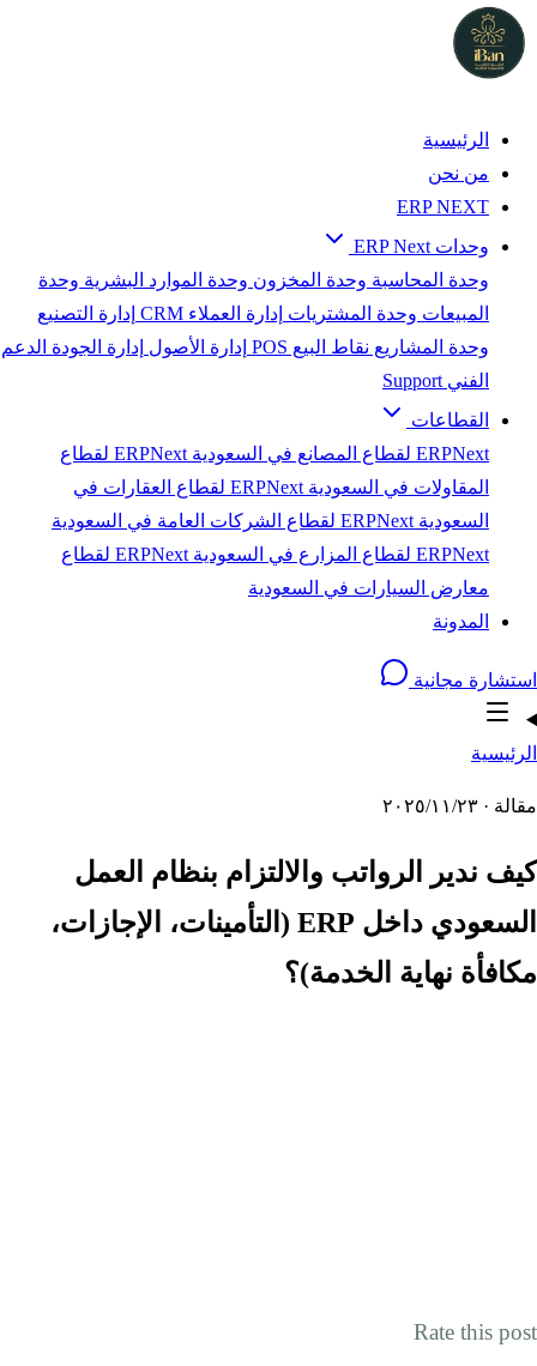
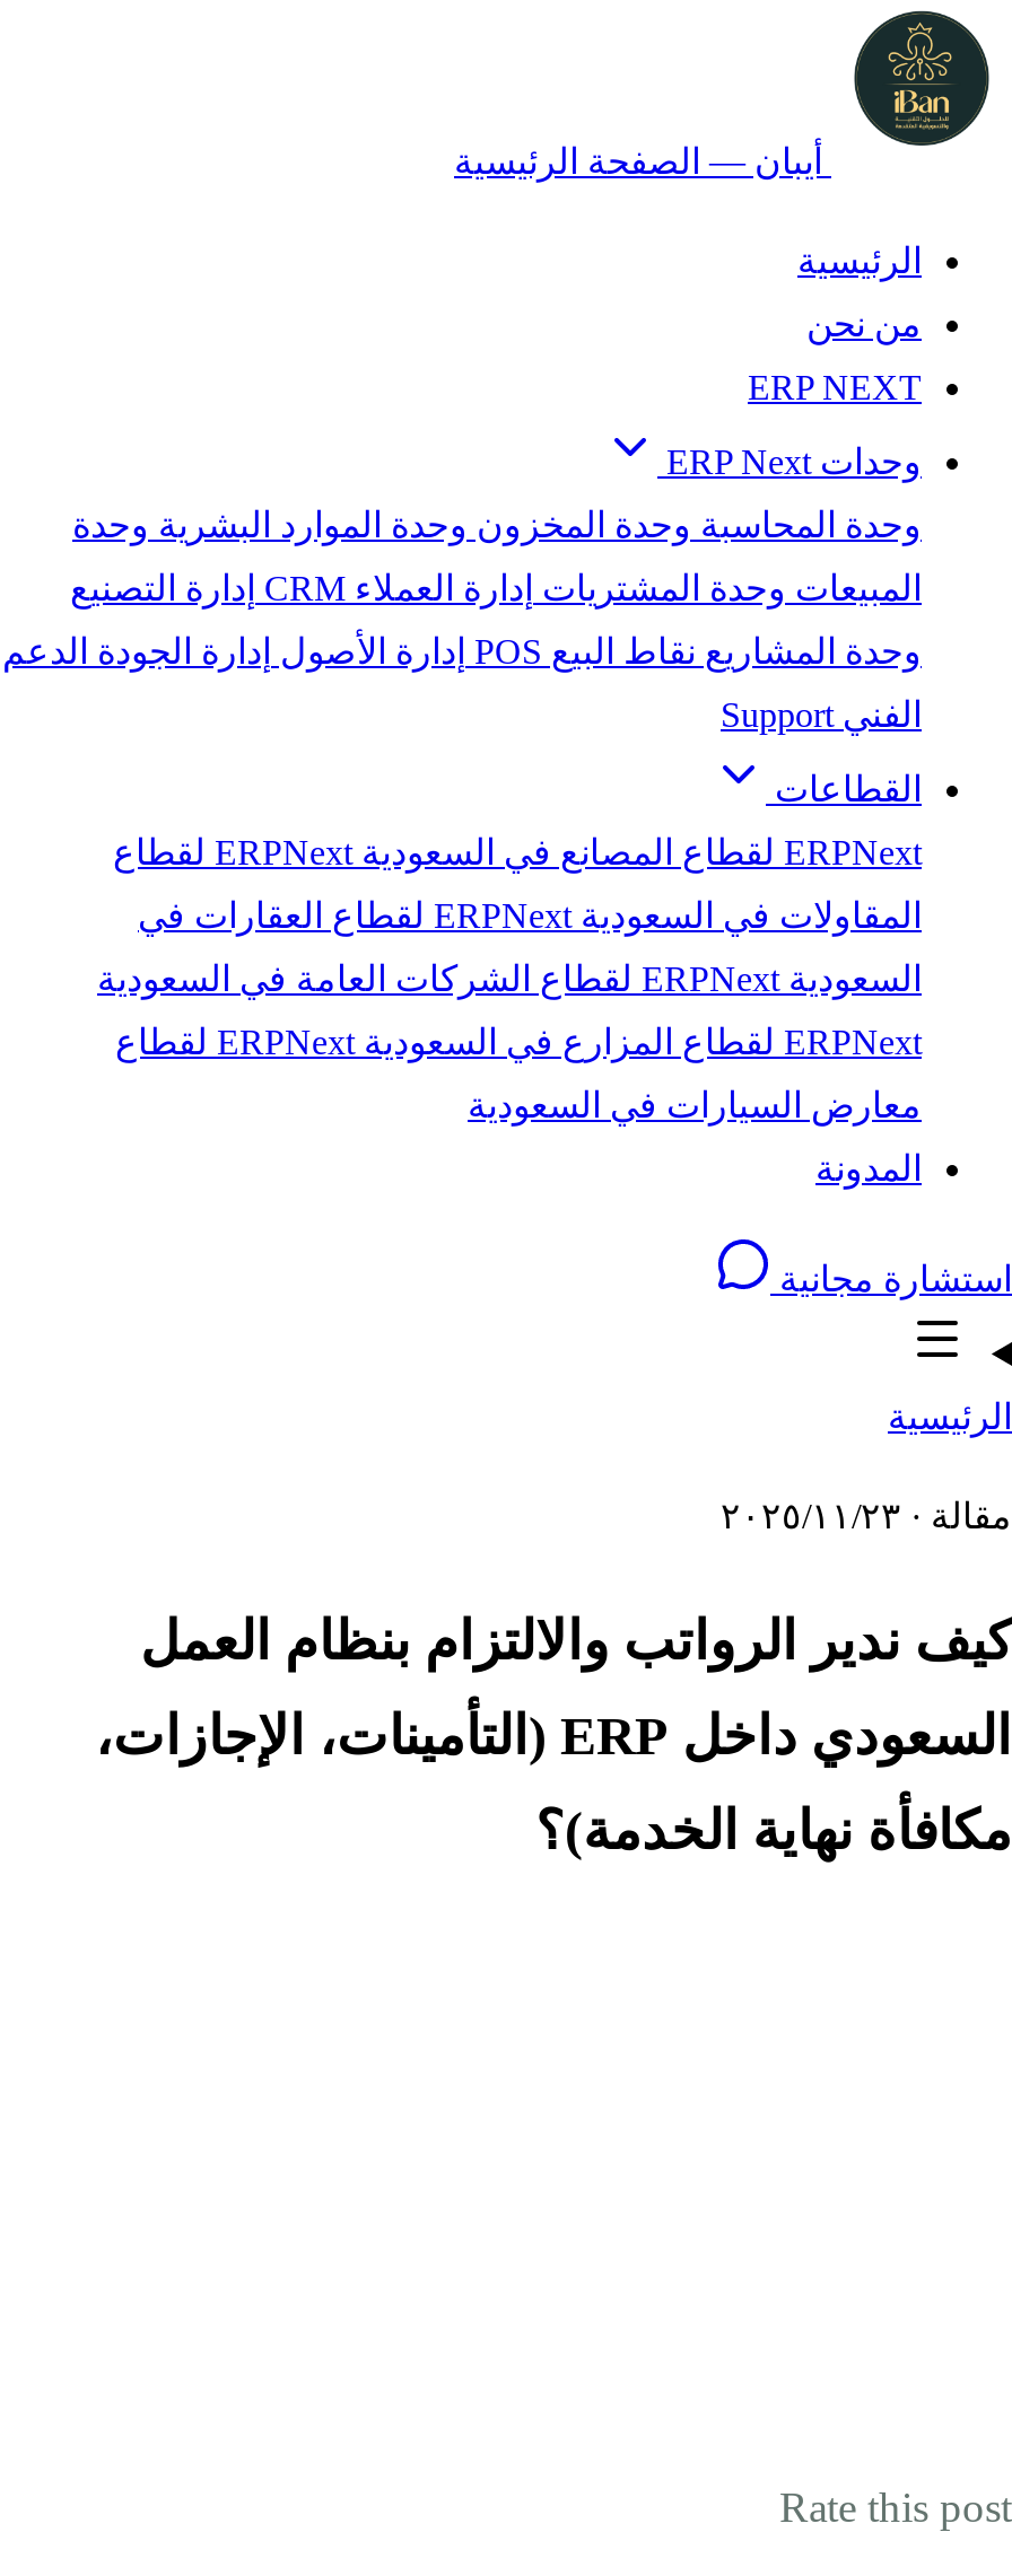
none -> [454,142,822,181] أيبان — الصفحة الرئيسية

